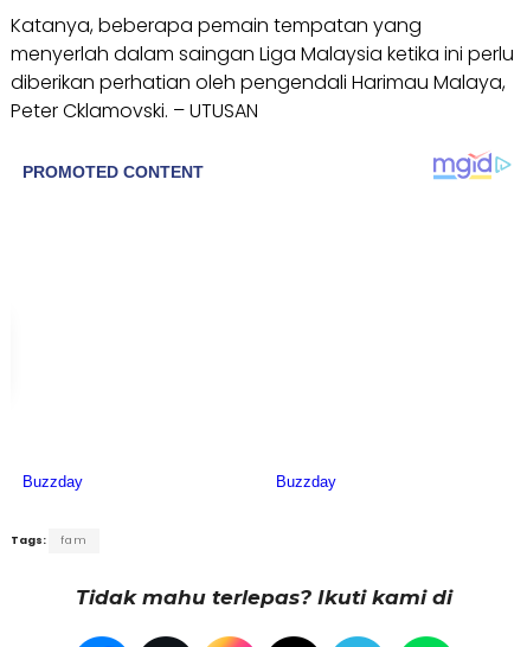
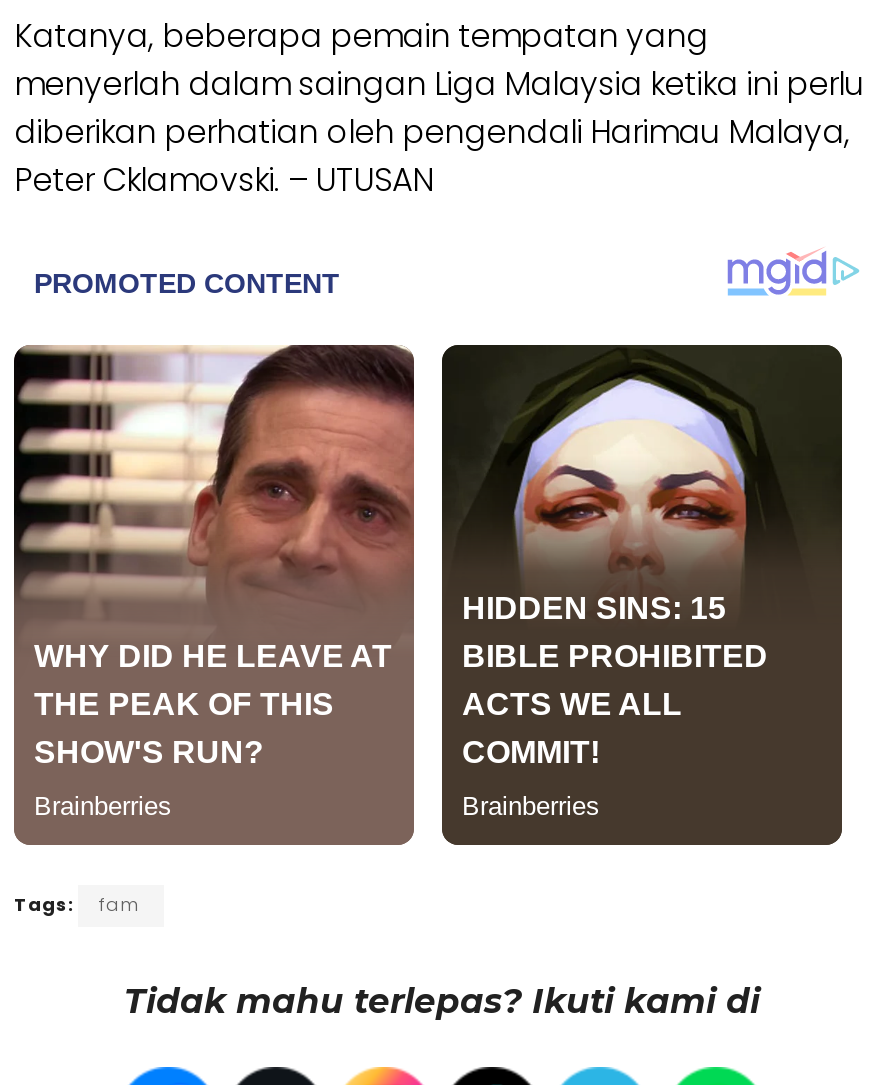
none -> [12,343,416,847] [image]
none -> [440,343,844,847] [image]

